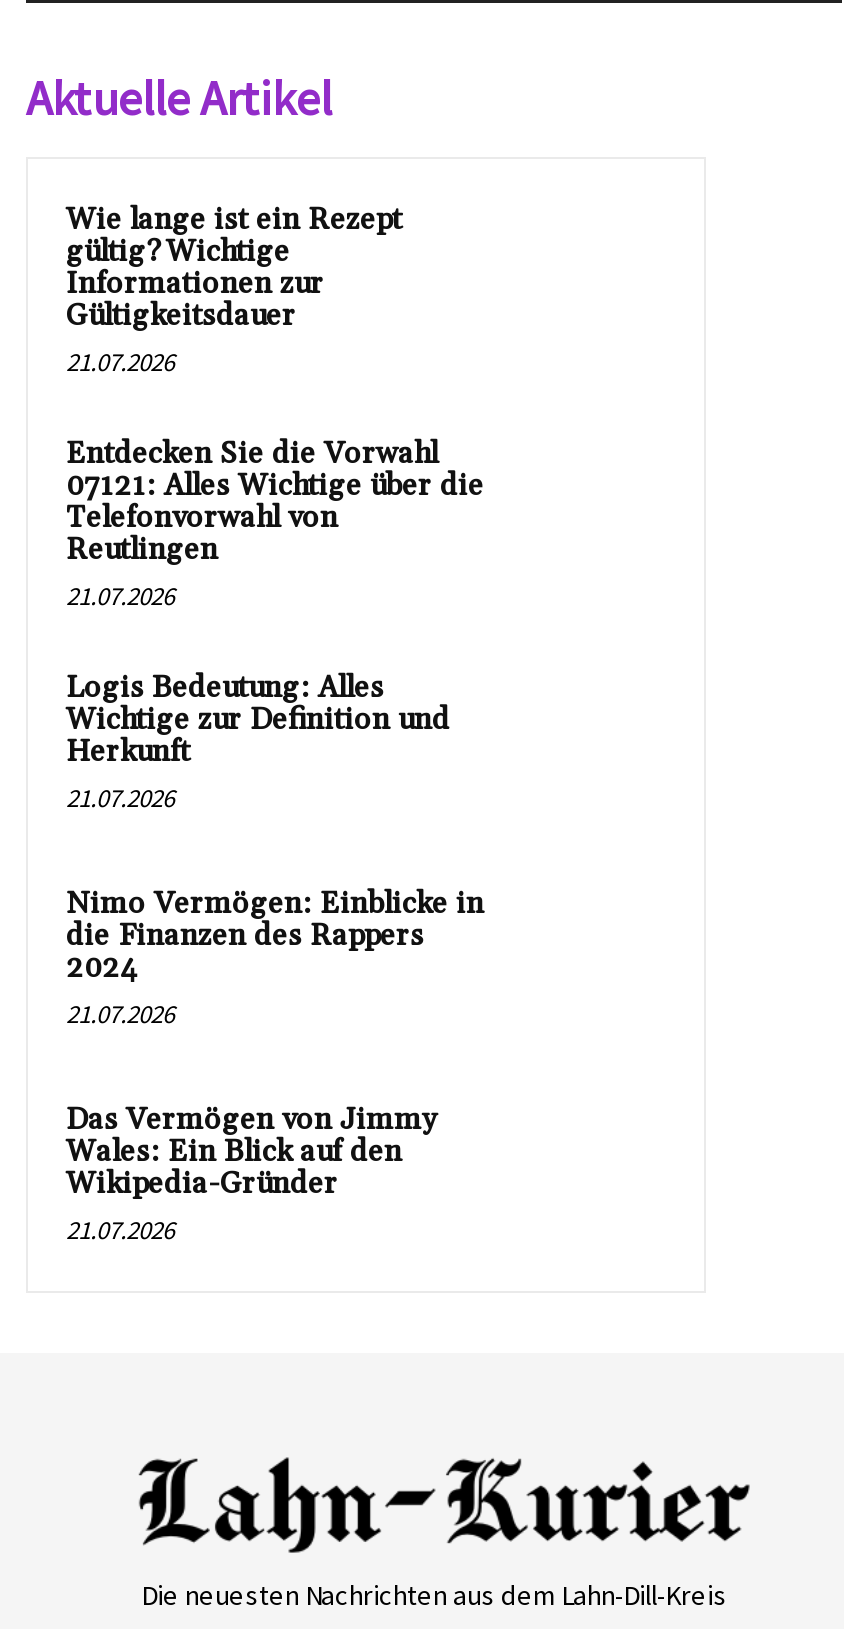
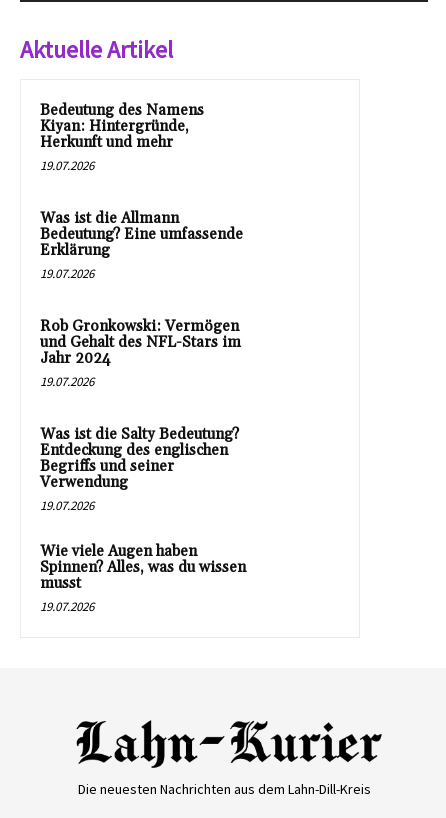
[66,201,402,379] Wie lange ist ein Rezept | gültig? Wichtige | Informationen zur | Gültigkeitsdauer | 21.07.2026 -> [40,101,204,174] Bedeutung des Namens | Kiyan: Hintergründe, | Herkunft und mehr | 19.07.2026
[66,435,484,613] Entdecken Sie die Vorwahl | 07121: Alles Wichtige über die | Telefonvorwahl von | Reutlingen | 21.07.2026 -> [40,209,243,282] Was ist die Allmann | Bedeutung? Eine umfassende | Erklärung | 19.07.2026
[66,669,450,815] Logis Bedeutung: Alles | Wichtige zur Definition und | Herkunft | 21.07.2026 -> [40,317,241,390] Rob Gronkowski: Vermögen | und Gehalt des NFL-Stars im | Jahr 2024 | 19.07.2026
[66,885,484,1031] Nimo Vermögen: Einblicke in | die Finanzen des Rappers | 2024 | 21.07.2026 -> [40,425,239,514] Was ist die Salty Bedeutung? | Entdeckung des englischen | Begriffs und seiner | Verwendung | 19.07.2026
[66,1101,438,1247] Das Vermögen von Jimmy | Wales: Ein Blick auf den | Wikipedia-Gründer | 21.07.2026 -> [40,542,246,615] Wie viele Augen haben | Spinnen? Alles, was du wissen | musst | 19.07.2026

